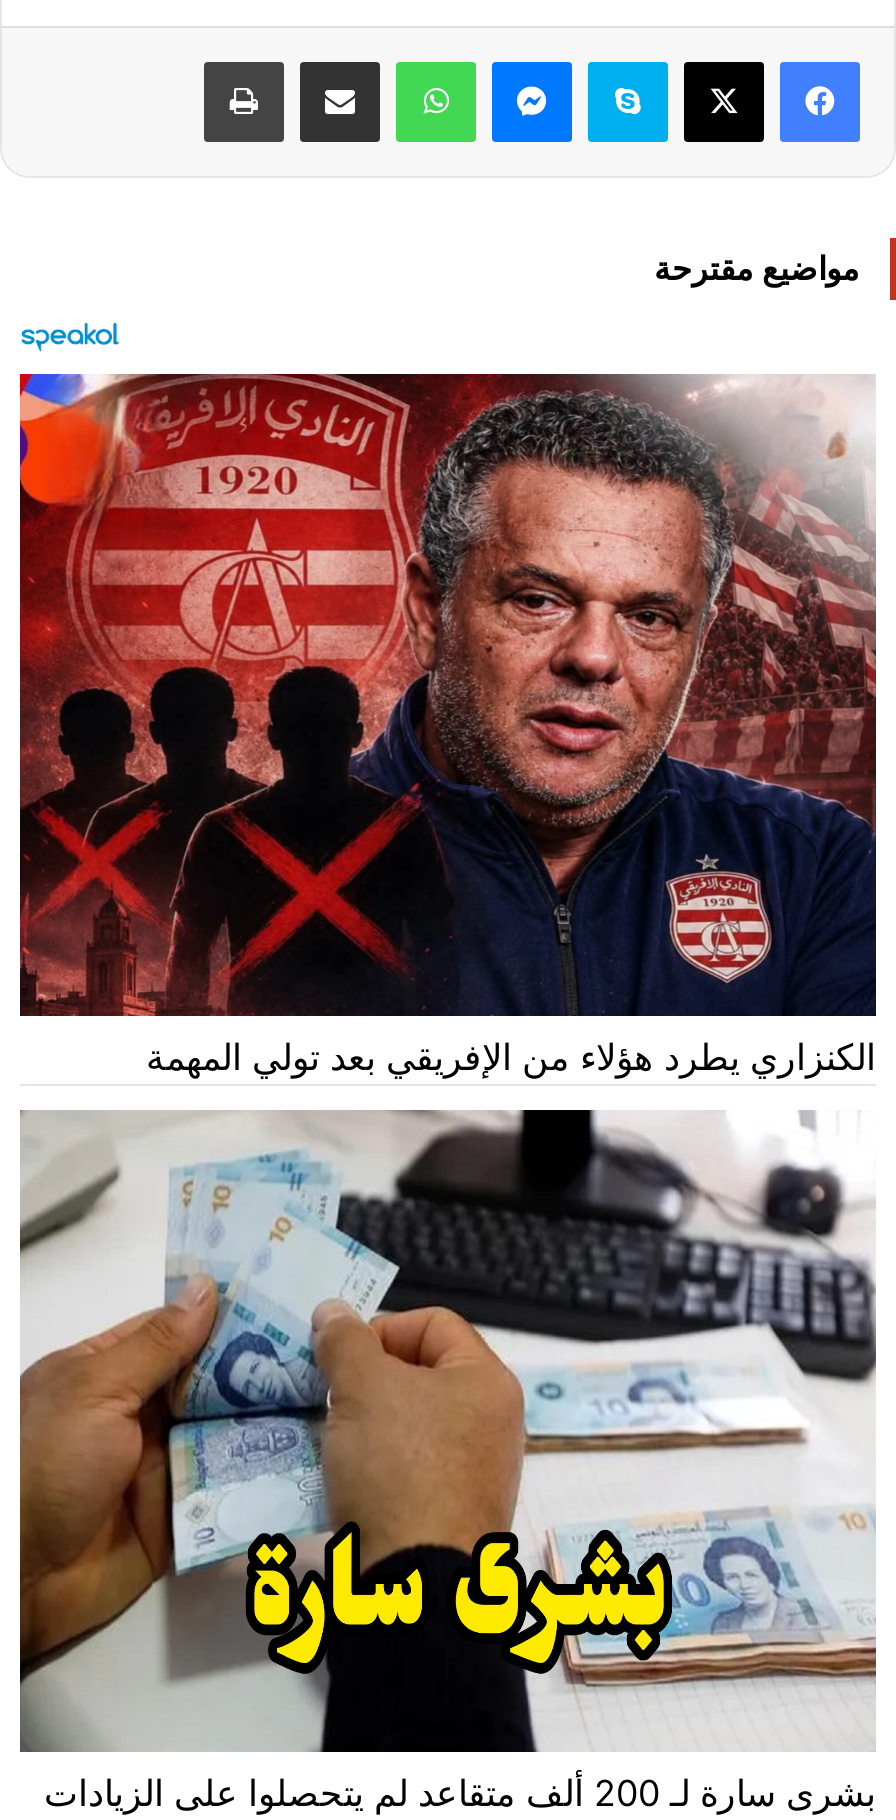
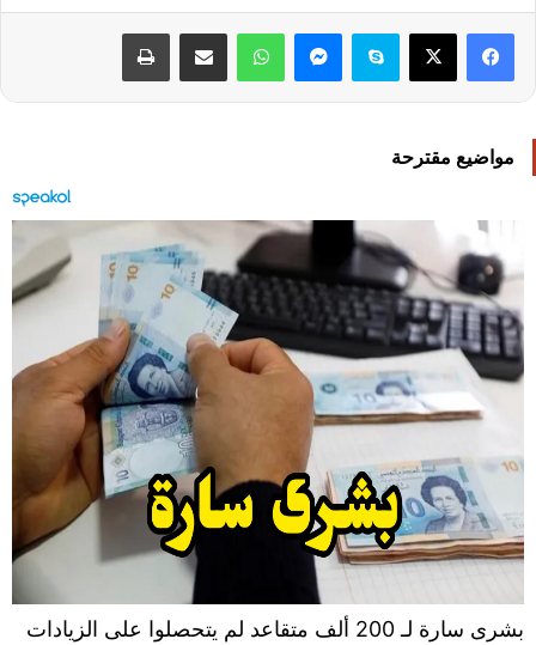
[18,372,878,1079] [image] | الكنزاري يطرد هؤلاء من الإفريقي بعد تولي المهمة -> none

